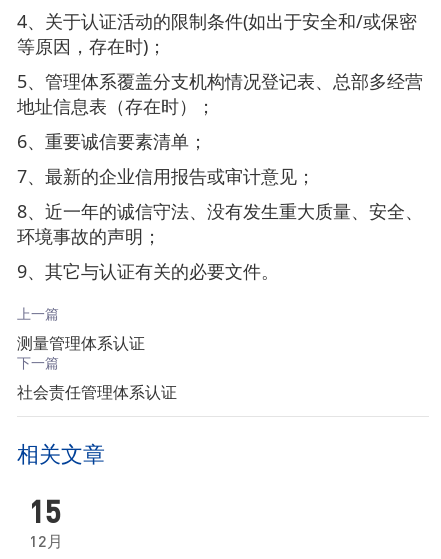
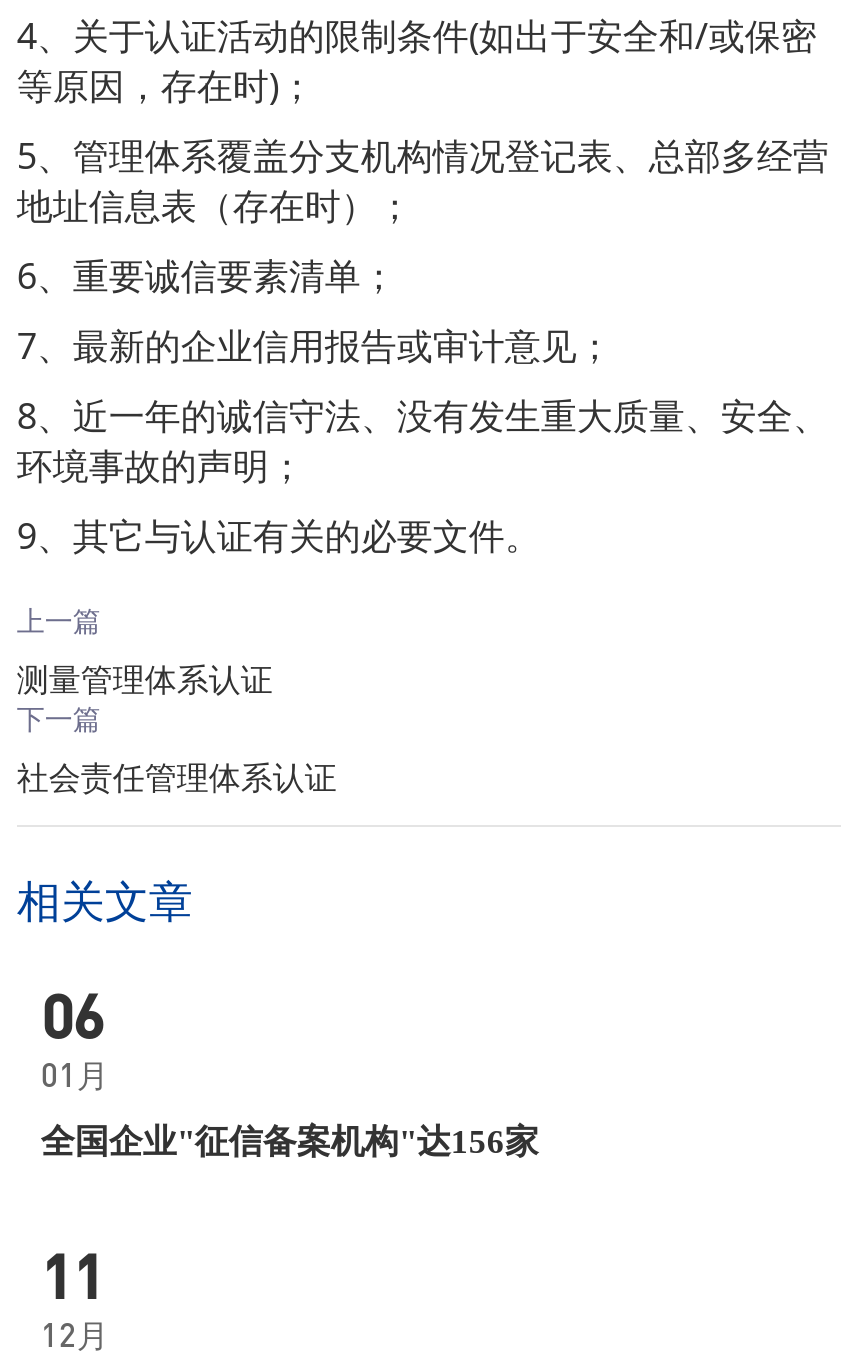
[29,493,61,529] 15 -> [41,979,539,1311] 06 | 01月 | 全国企业"征信备案机构"达156家 | 11

